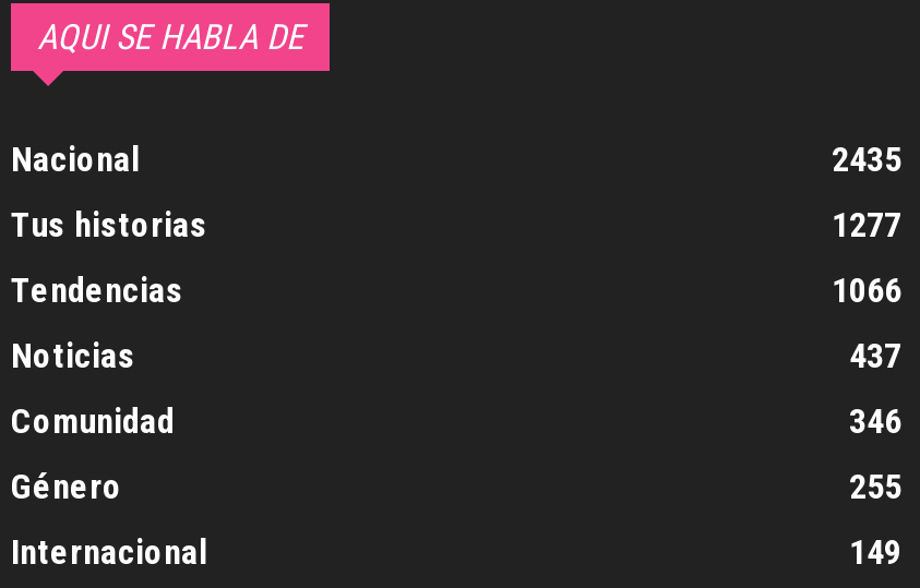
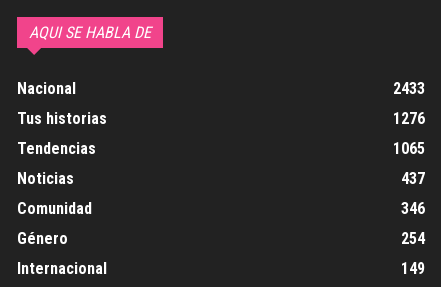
[832,139,901,180] 2435 -> [393,79,425,98] 2433
[832,204,901,245] 1277 -> [393,109,425,128] 1276
[832,269,901,311] 1066 -> [393,139,425,158] 1065
[849,466,901,507] 255 -> [401,229,425,248] 254

